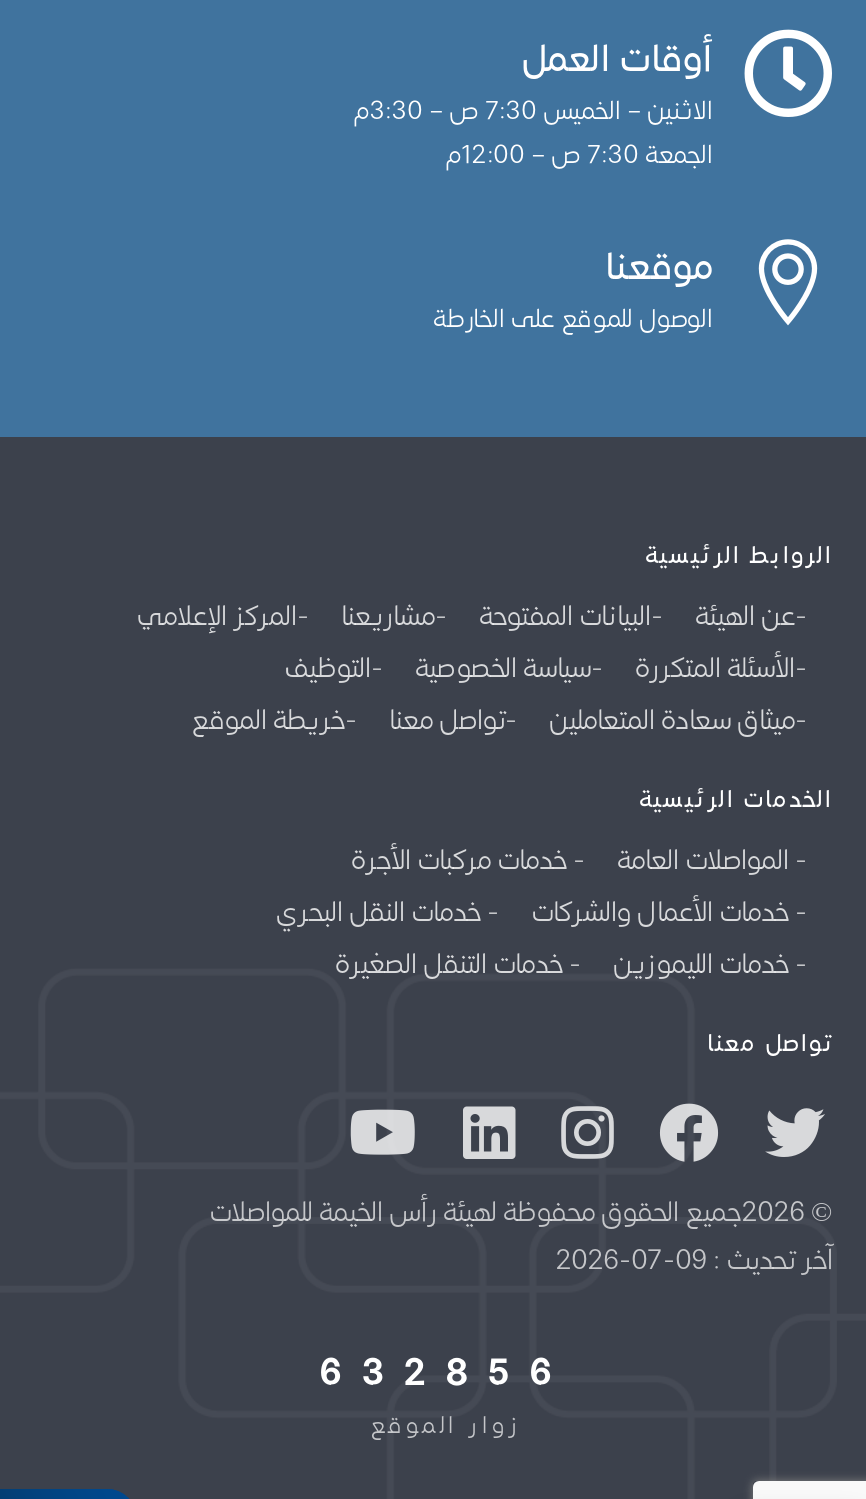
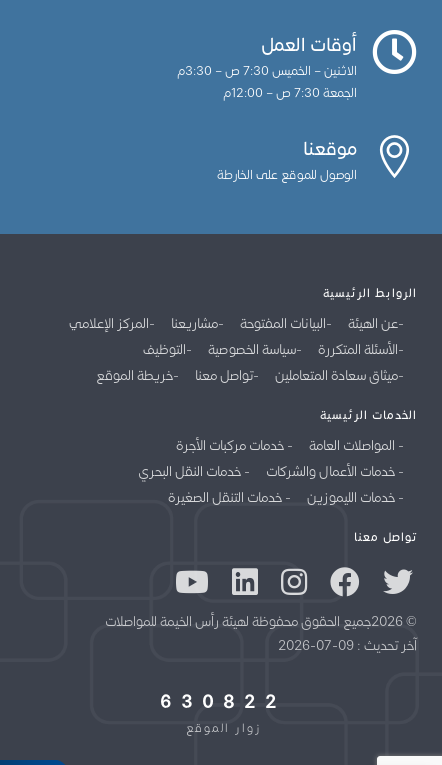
[319,1345,571,1401] 632856 -> [160,688,286,716] 630822

